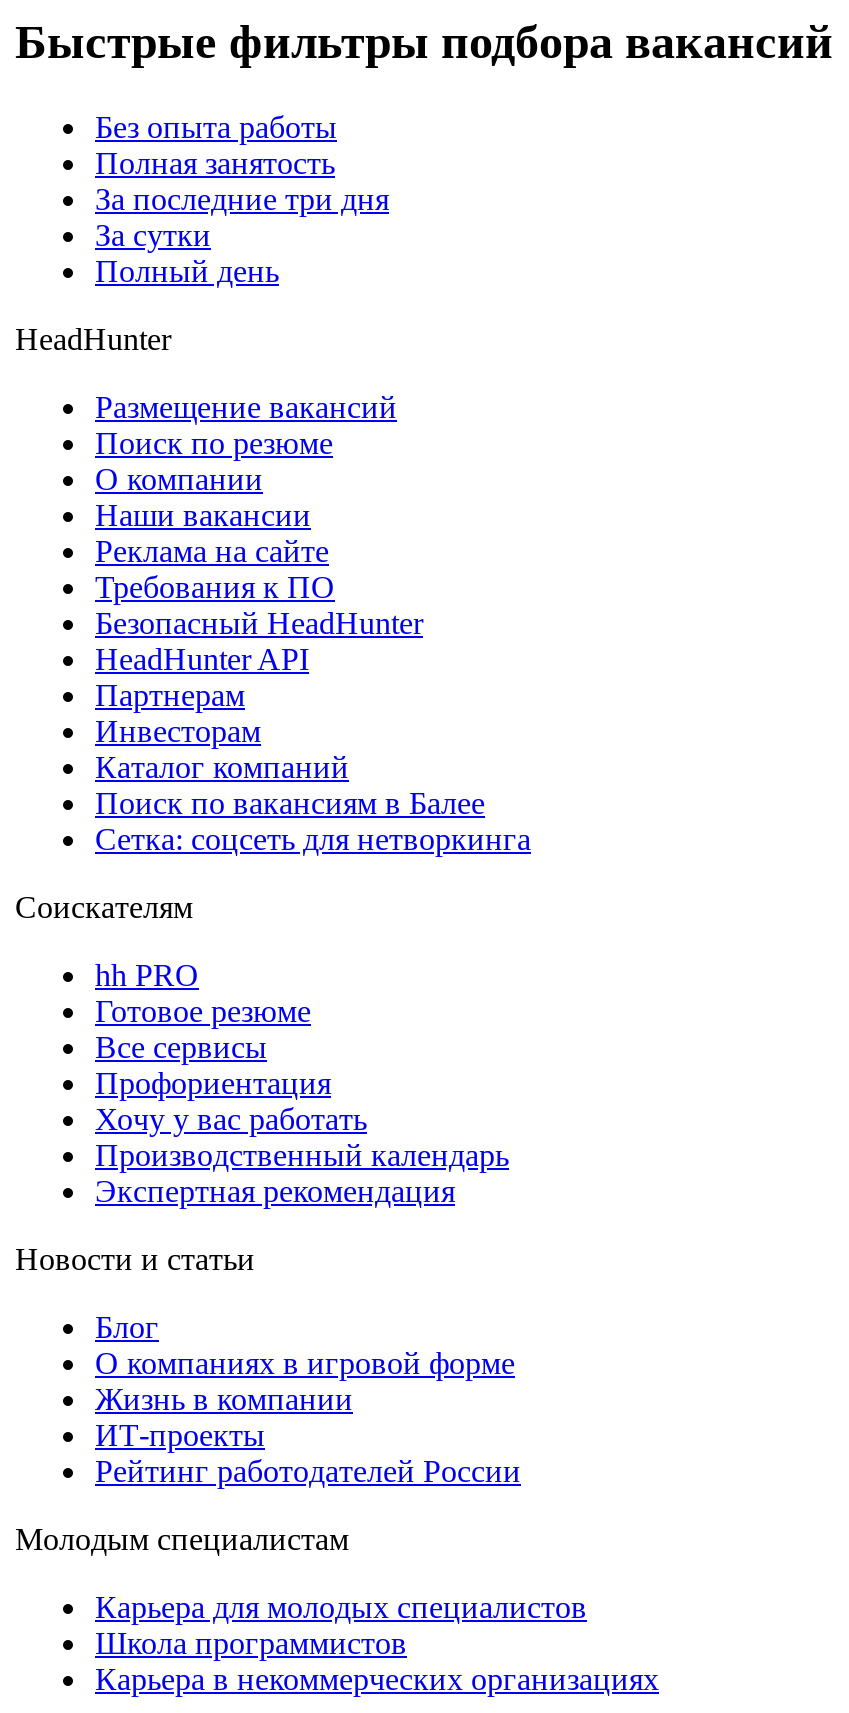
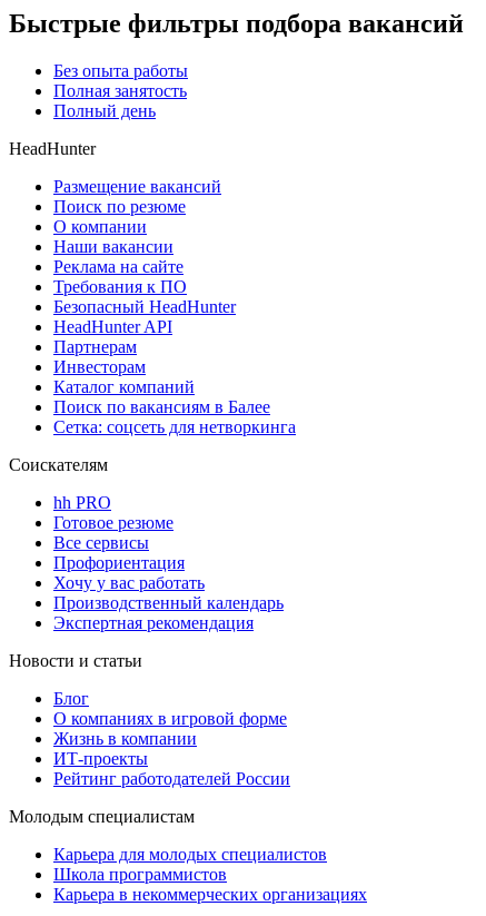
[95,182,389,252] За последние три дня | За сутки -> none

